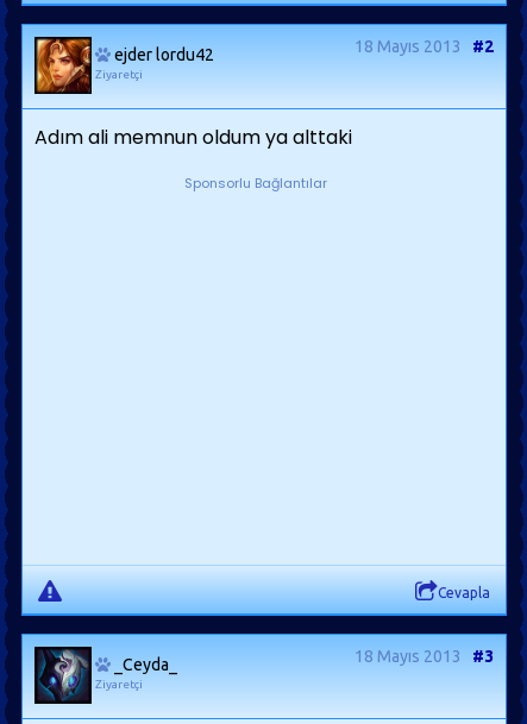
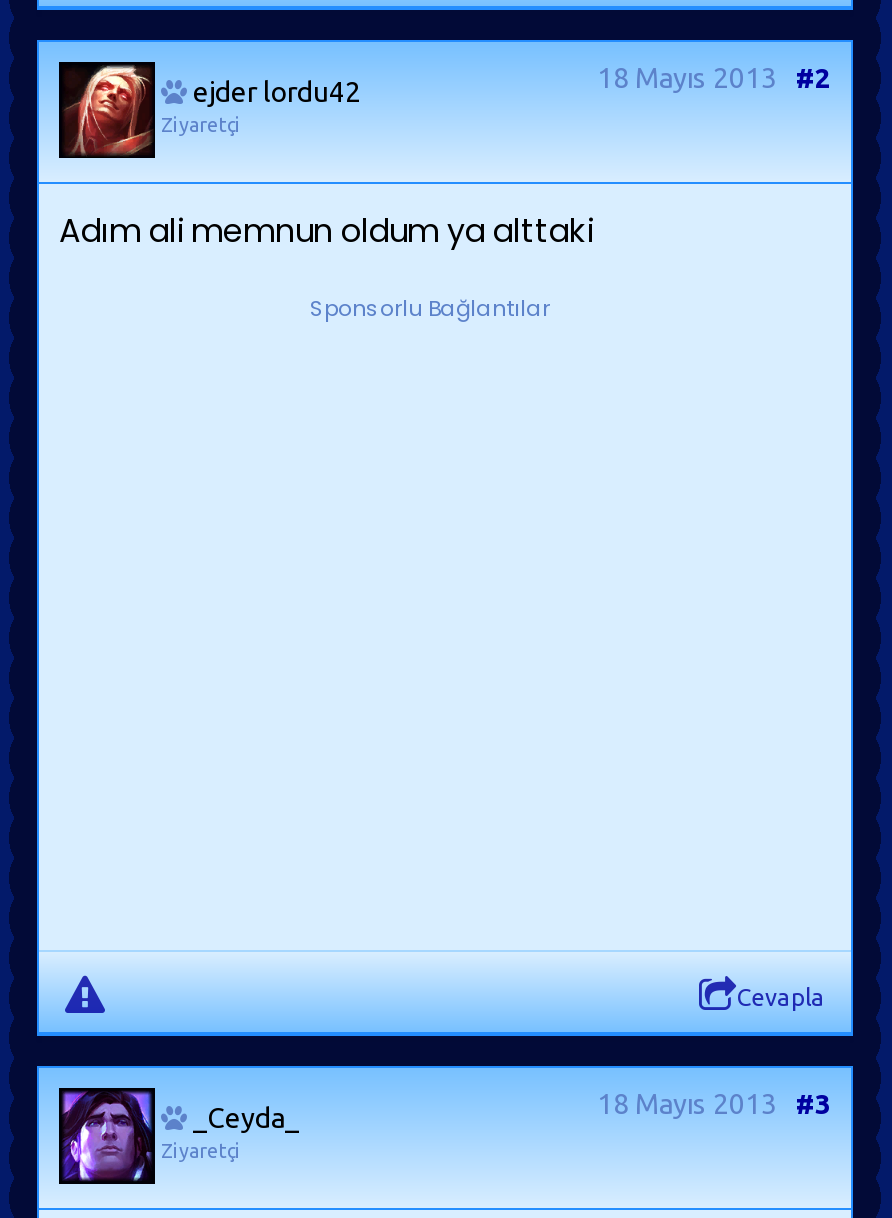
[36,38,90,93] [image] -> [61,64,153,156] [image]
[36,648,90,703] [image] -> [61,1090,153,1182] [image]

